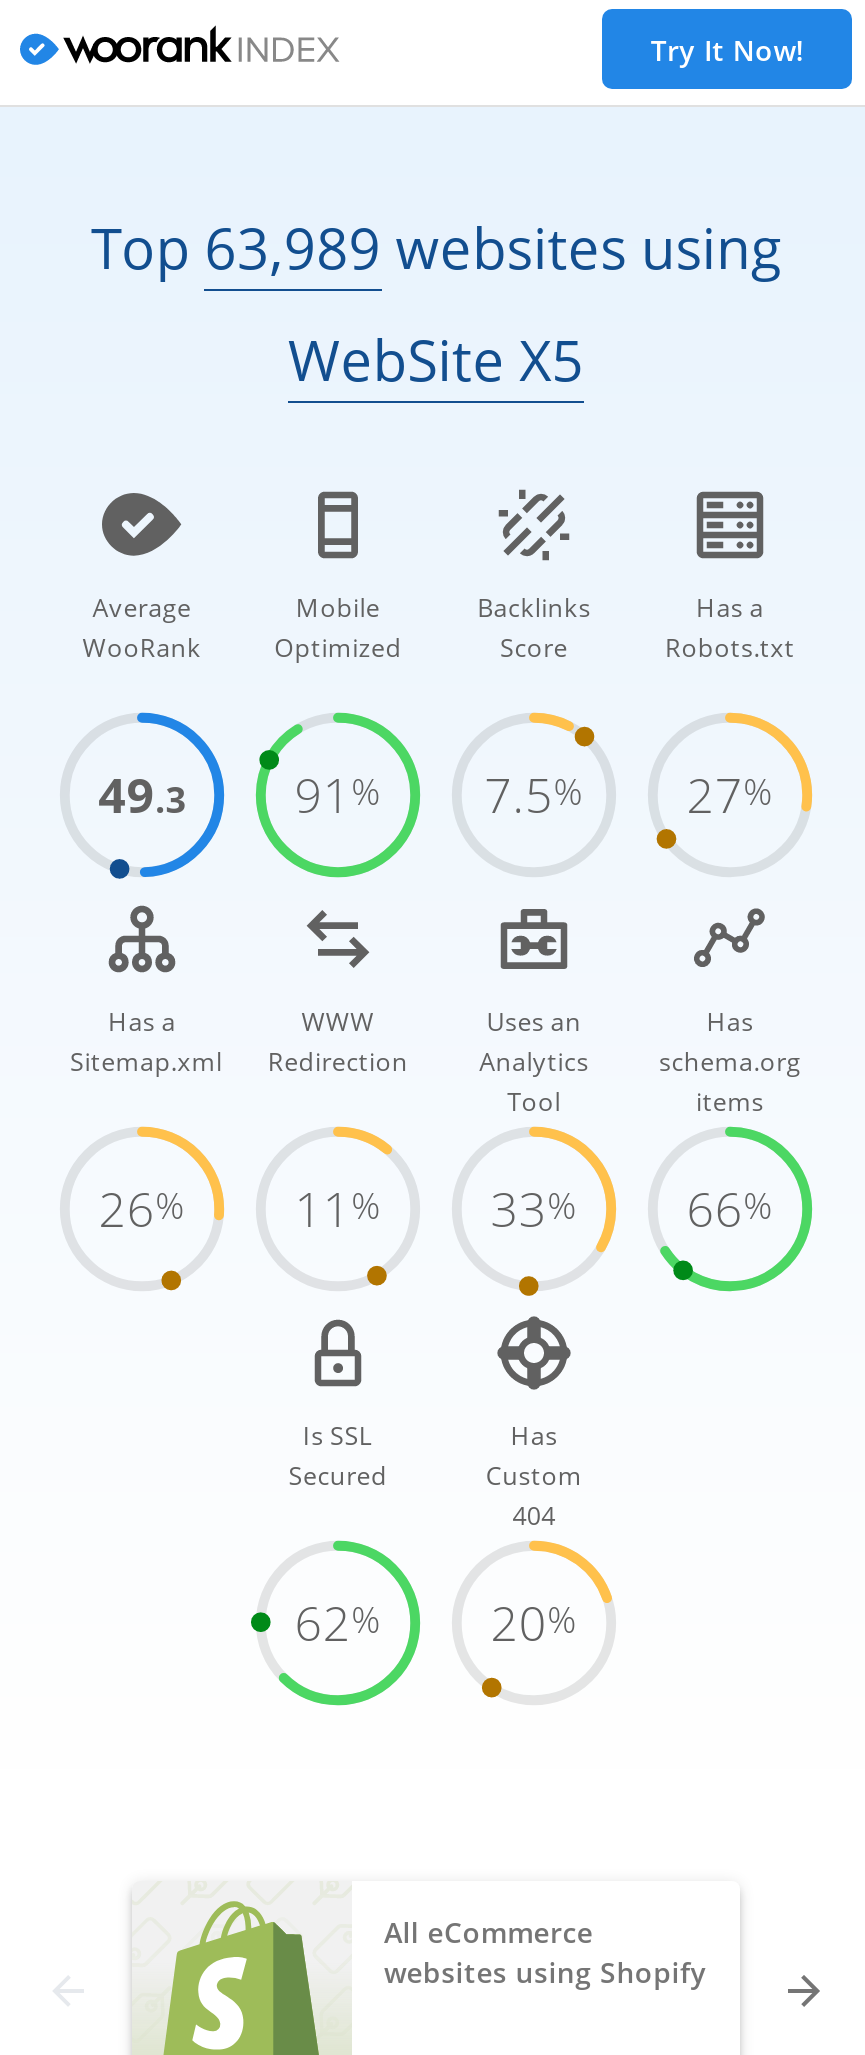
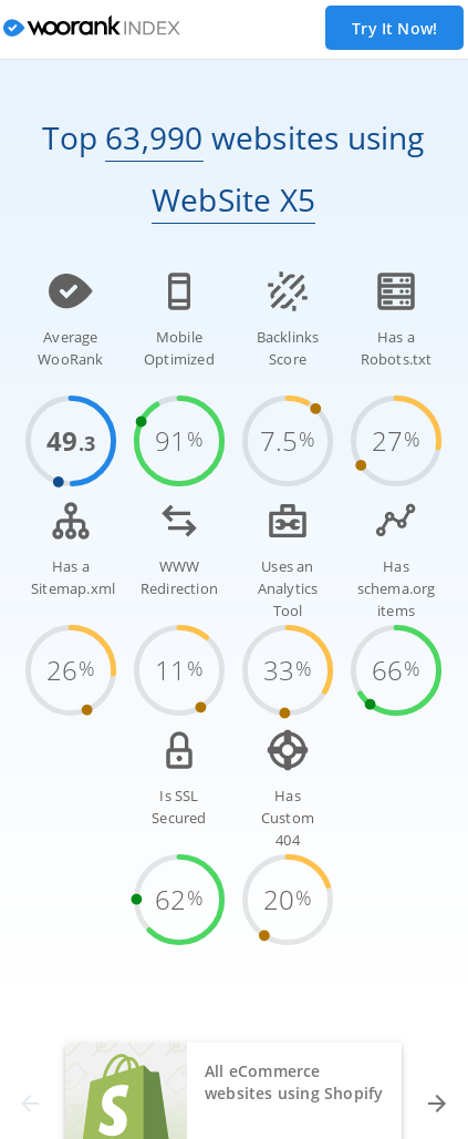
[91,209,781,285] Top 63,989 websites using -> [43,116,424,158] Top 63,990 websites using

